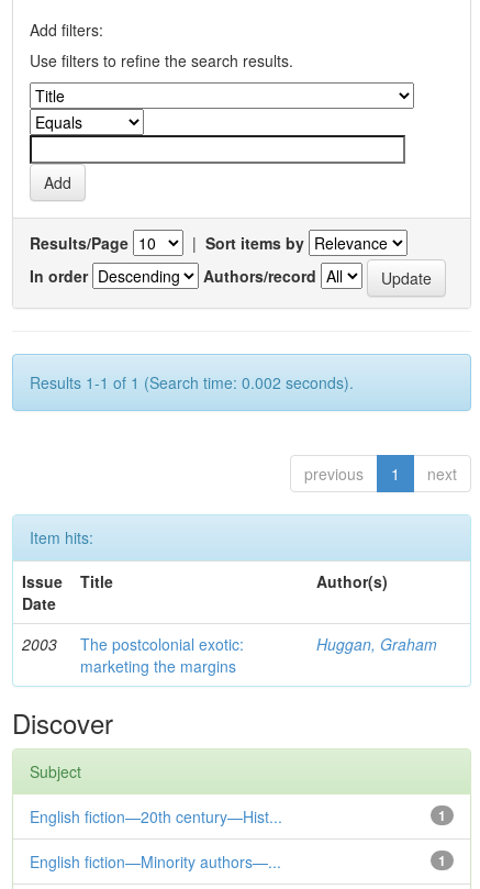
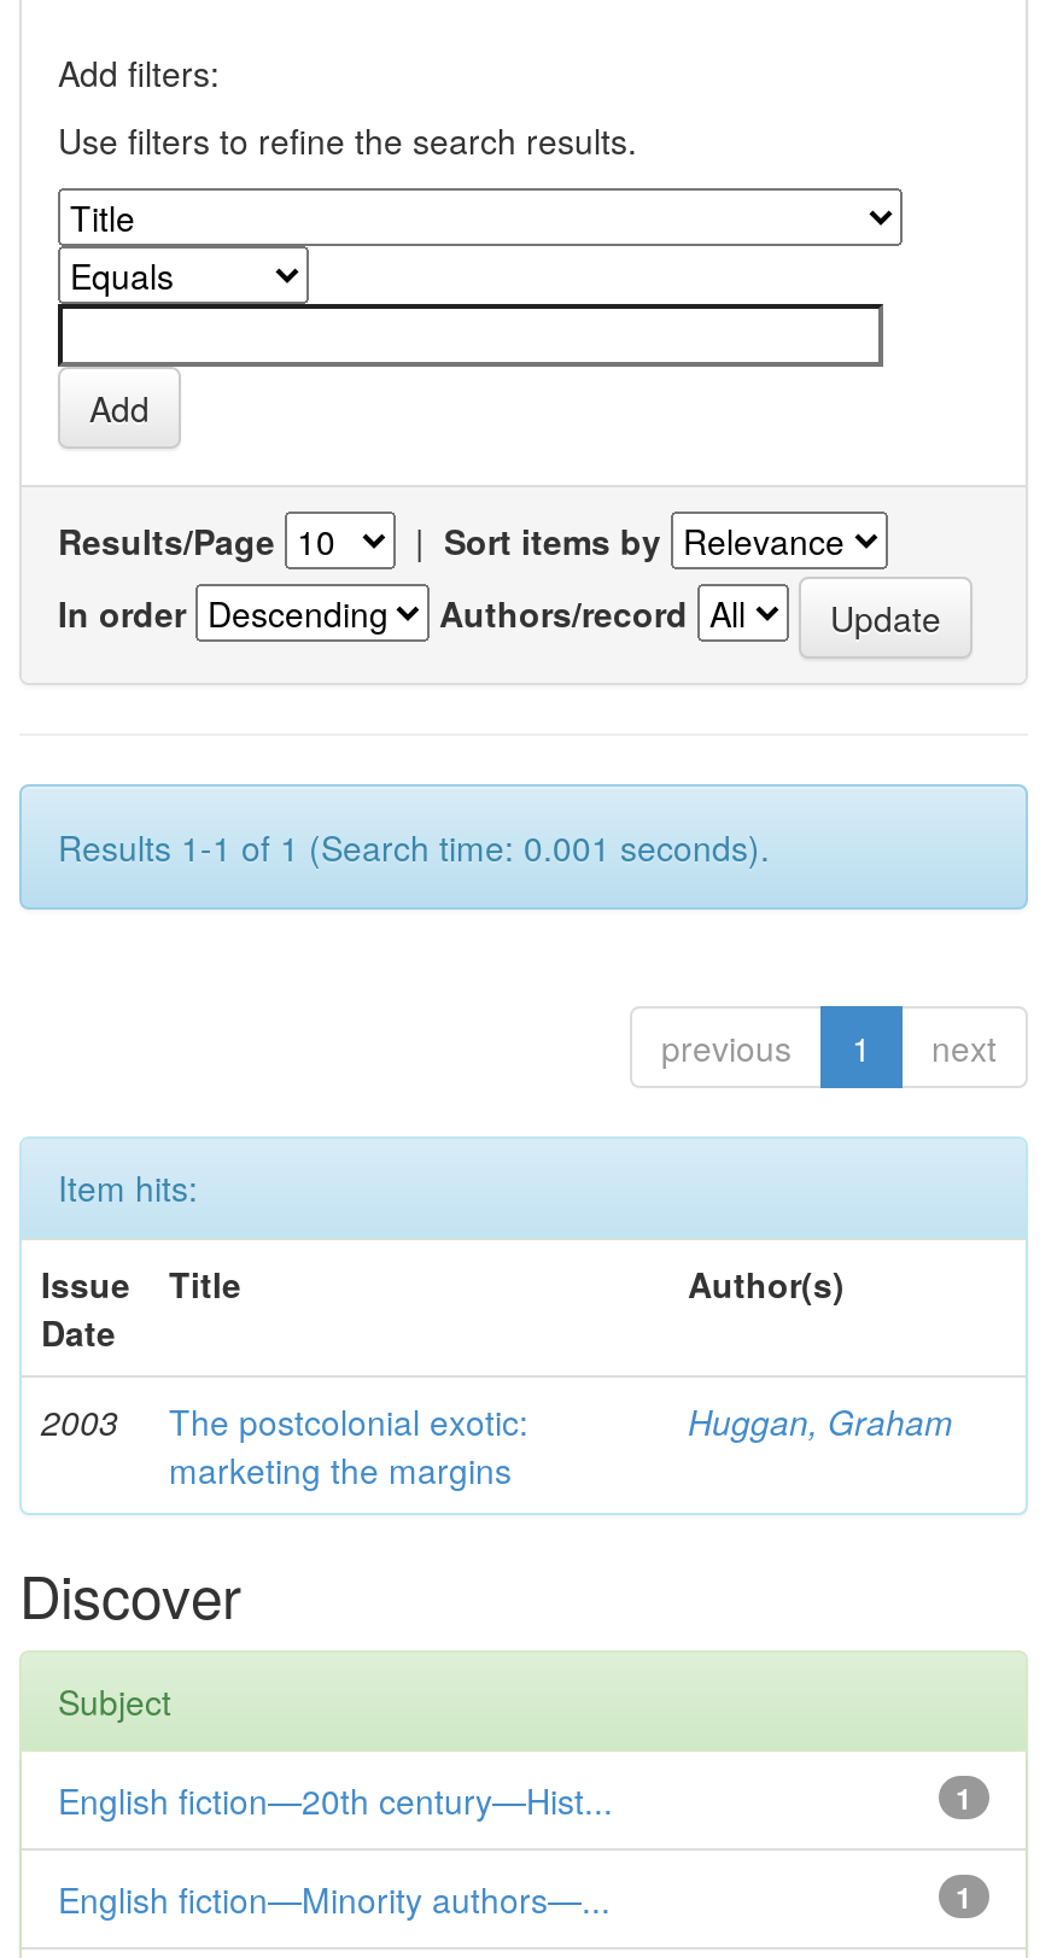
[30,371,354,393] Results 1-1 of 1 (Search time: 0.002 seconds). -> [58,823,770,871] Results 1-1 of 1 (Search time: 0.001 seconds).

